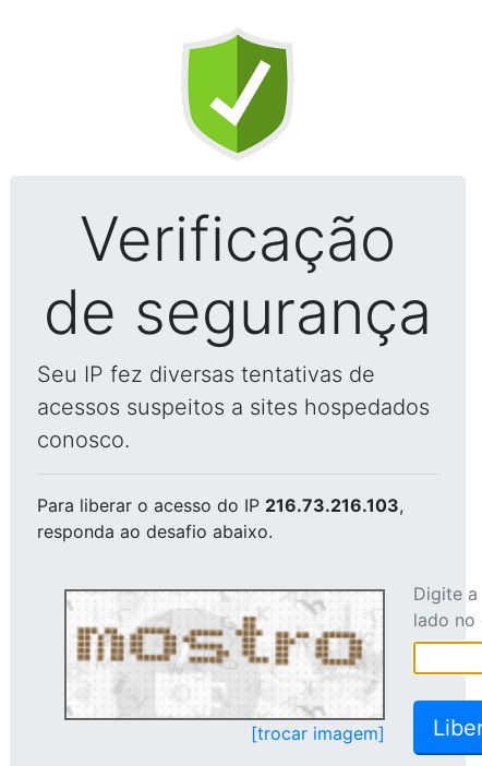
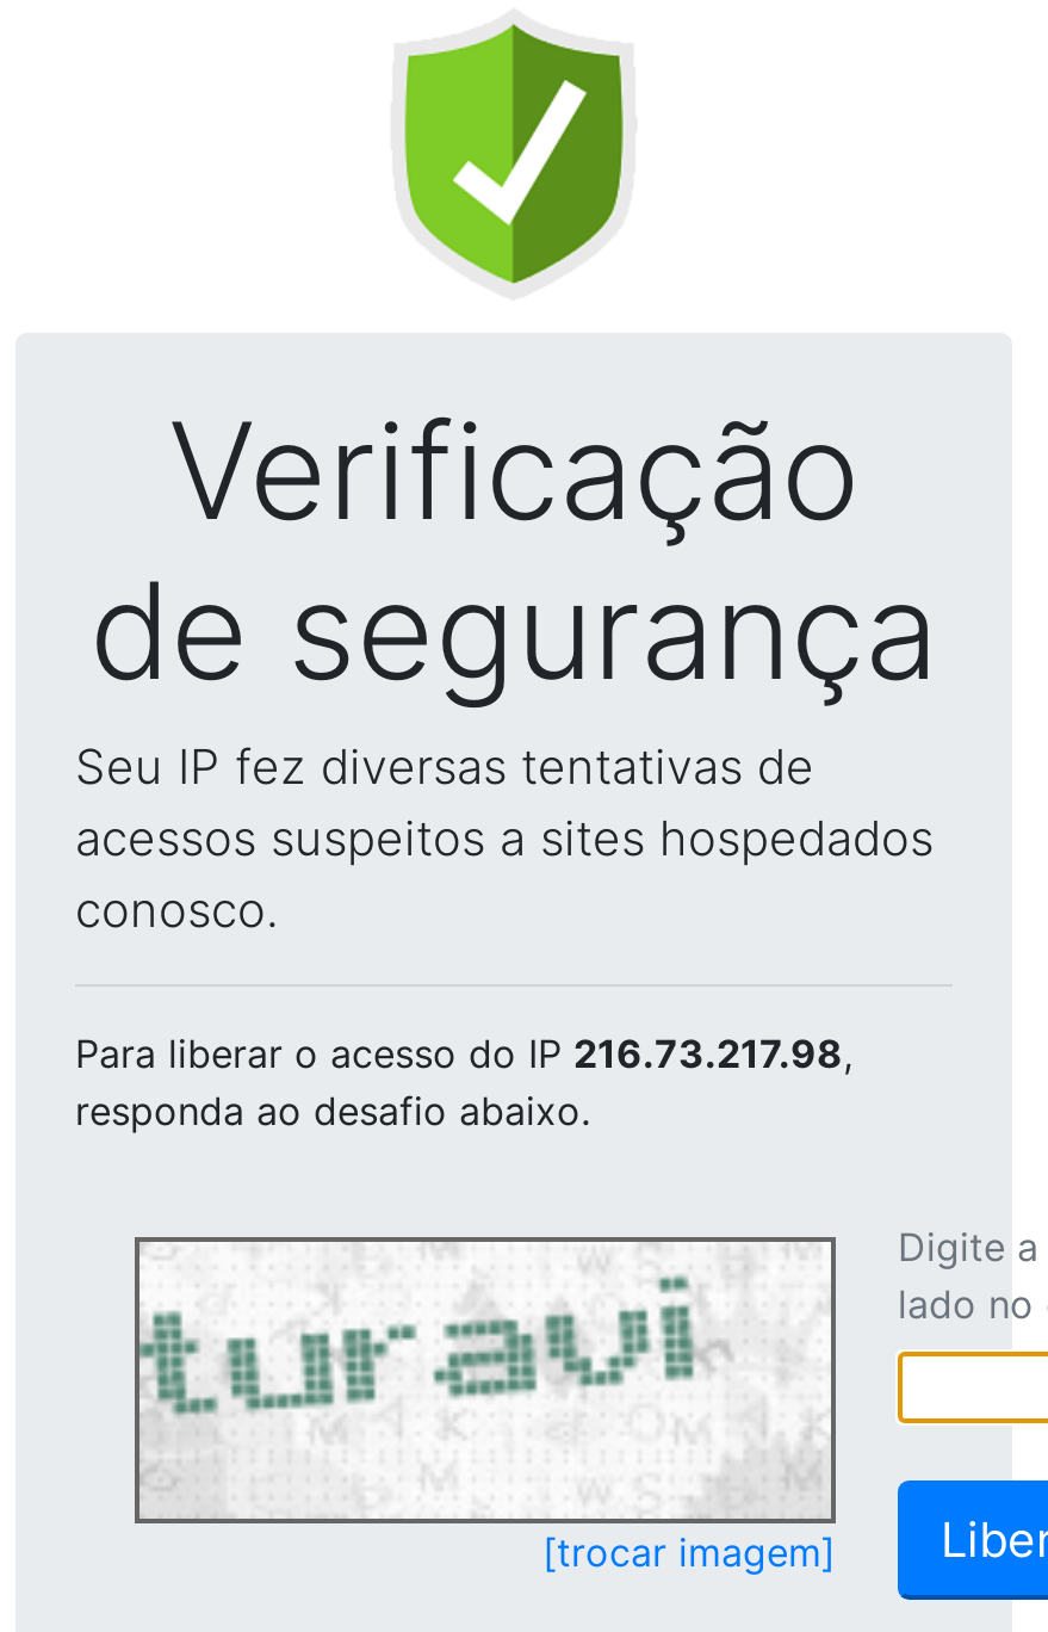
[37,494,403,516] Para liberar o acesso do IP 216.73.216.103, -> [75,1030,852,1077] Para liberar o acesso do IP 216.73.217.98,
[67,601,378,715] [image] -> [137,1266,824,1512] [image]

